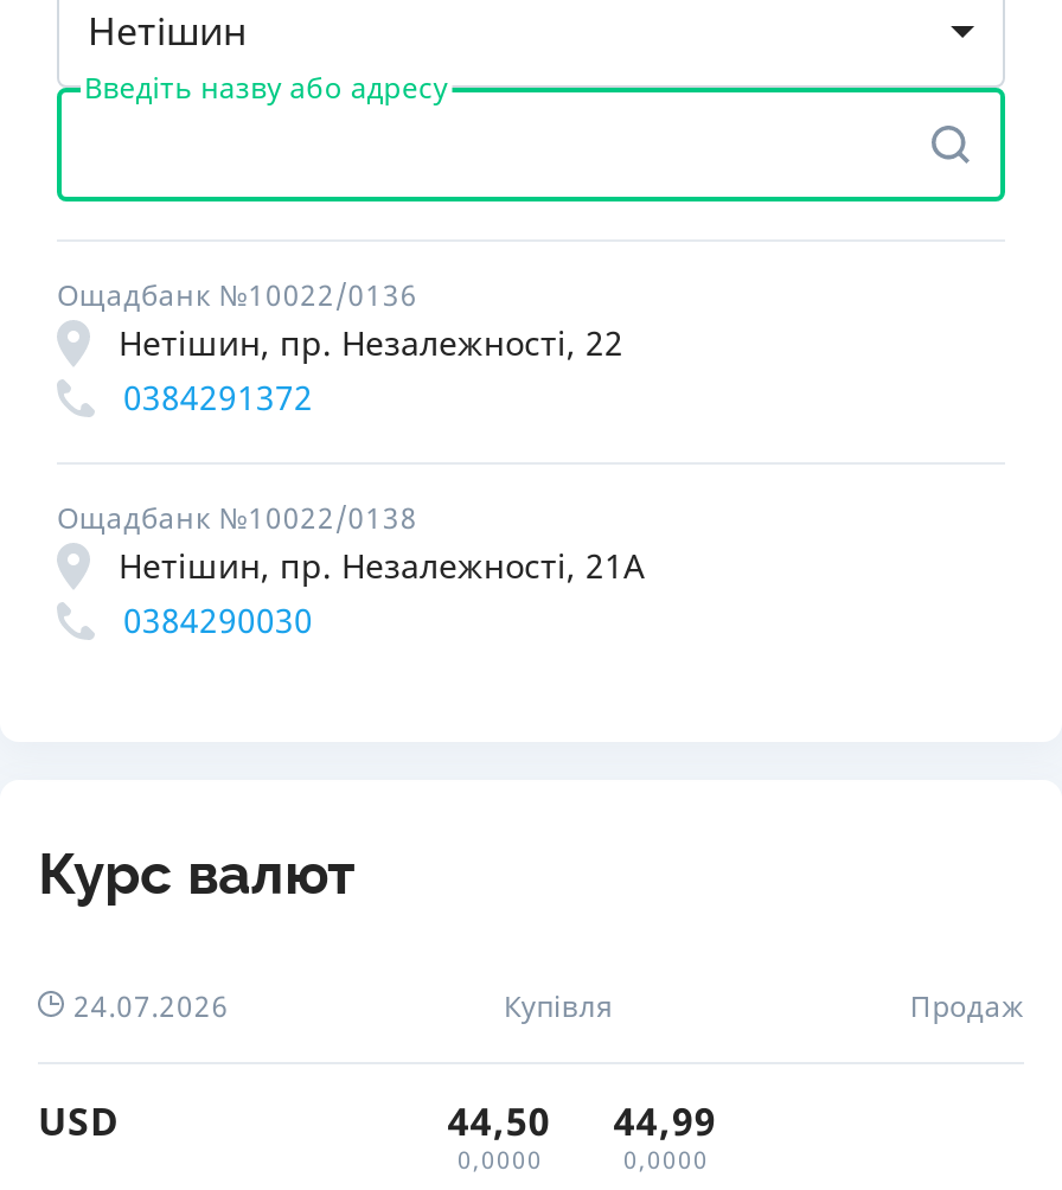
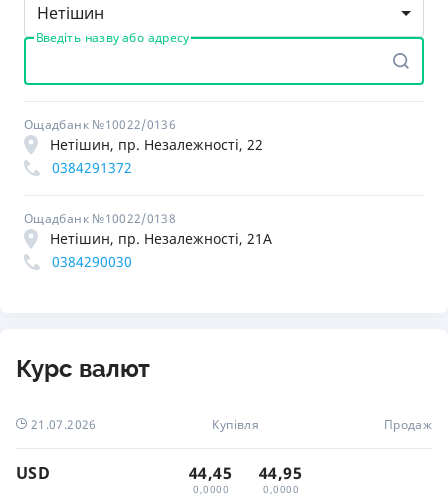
[73,986,229,1026] 24.07.2026 -> [31,416,97,433] 21.07.2026
[448,1095,551,1147] 44,50 -> [189,462,232,484] 44,45
[614,1095,717,1147] 44,99 -> [259,462,302,484] 44,95

